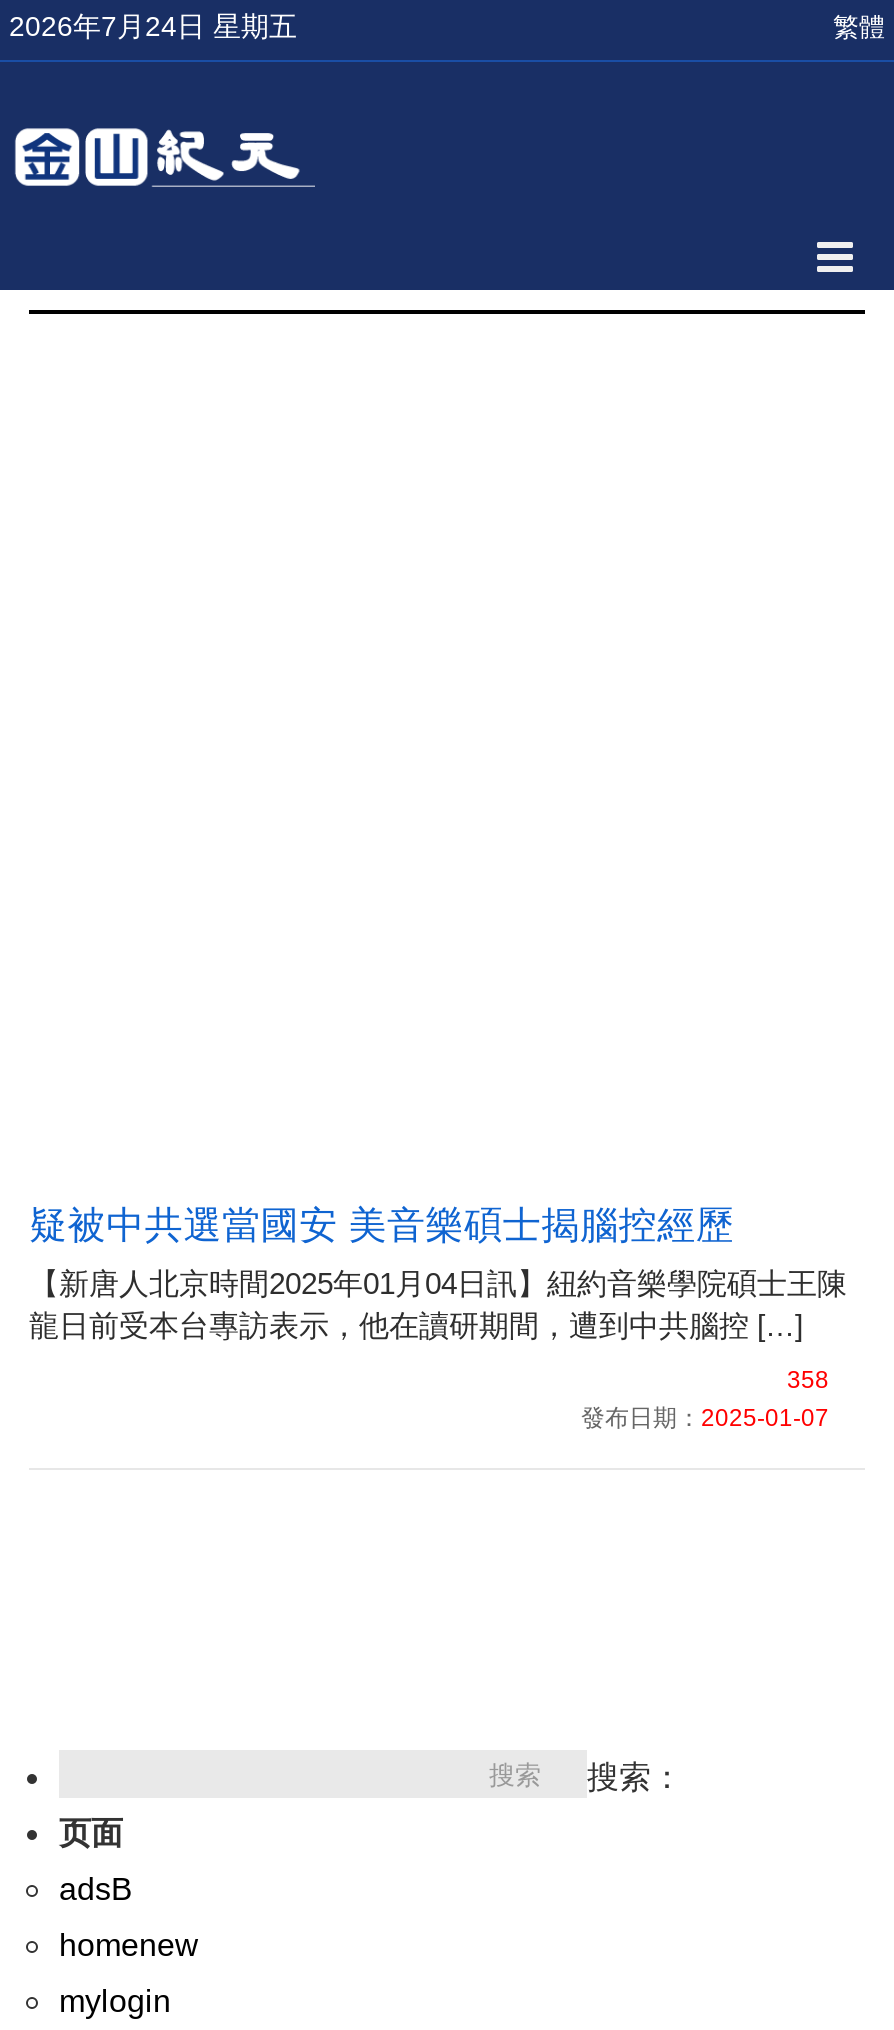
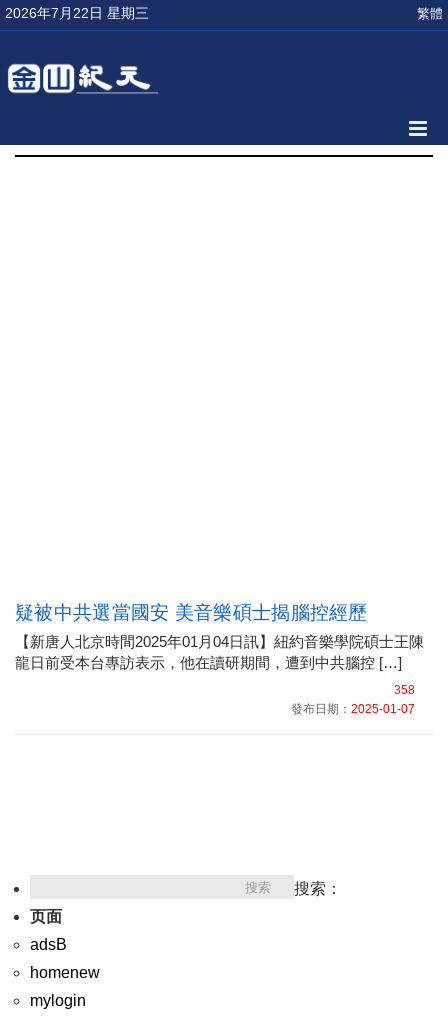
[9,10,297,42] 2026年7月24日 星期五 -> [5,5,149,21] 2026年7月22日 星期三

